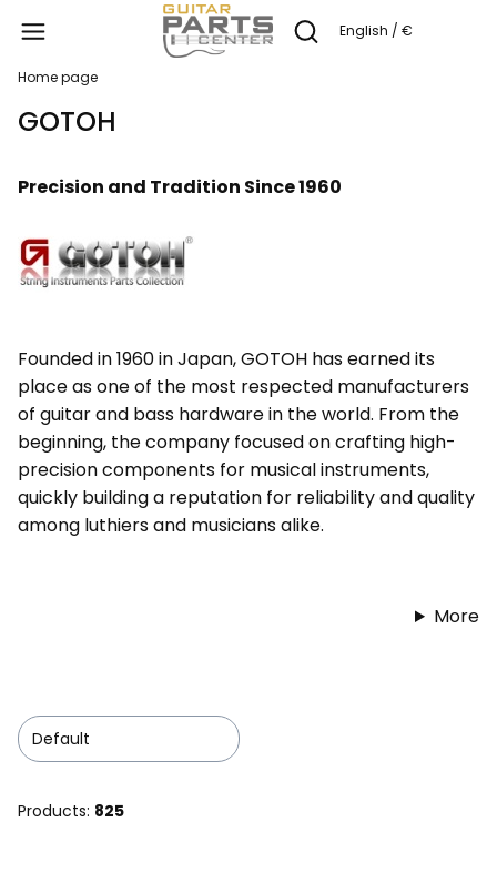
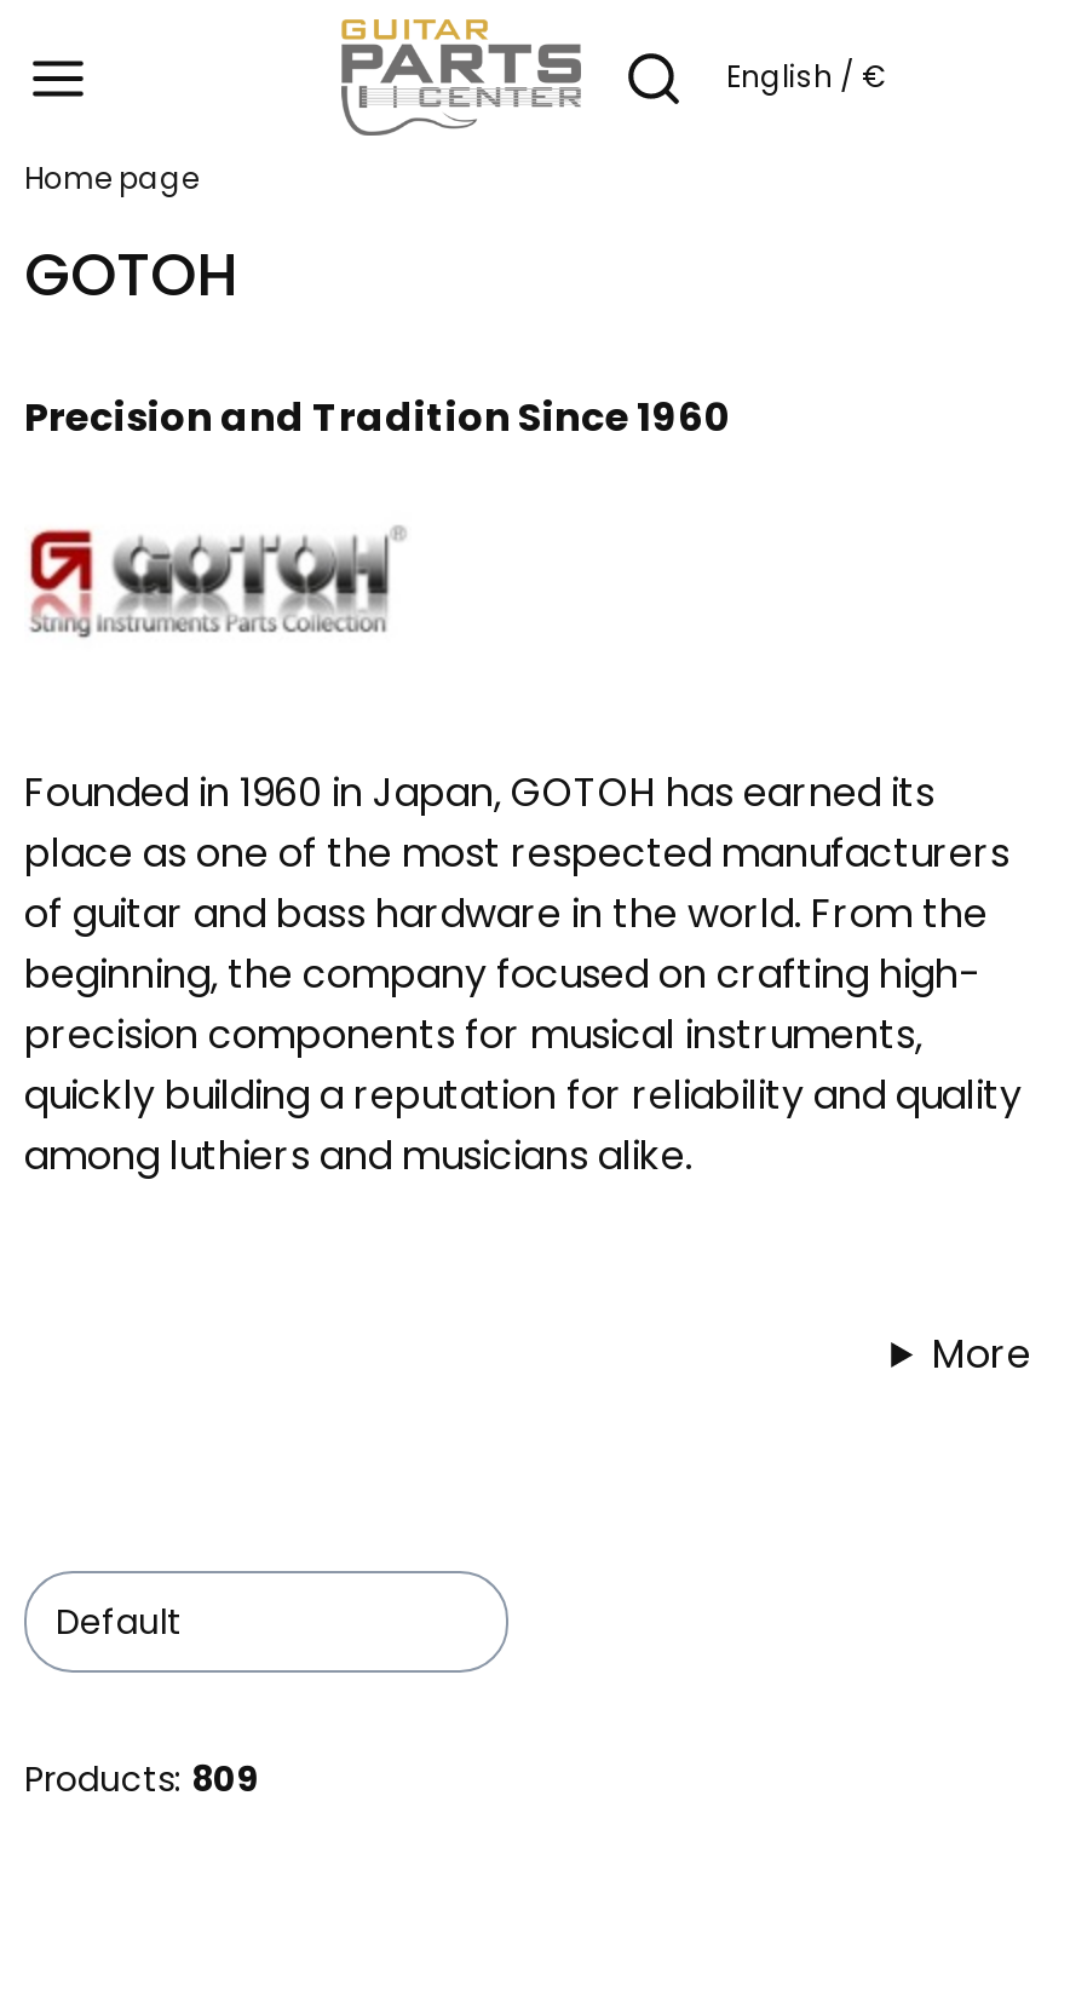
[18,800,124,822] Products: 825 -> [24,1755,259,1803] Products: 809

